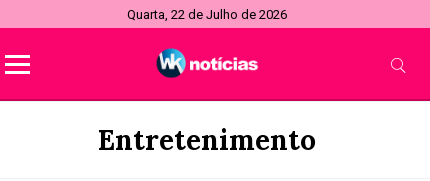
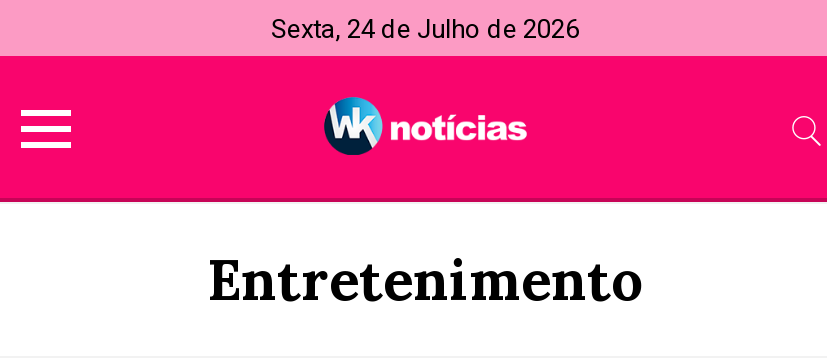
[127,7,287,22] Quarta, 22 de Julho de 2026 -> [271,14,579,44] Sexta, 24 de Julho de 2026

